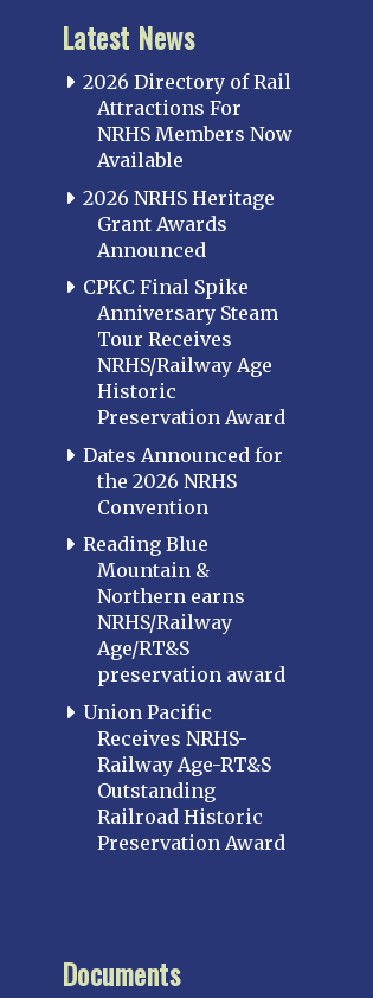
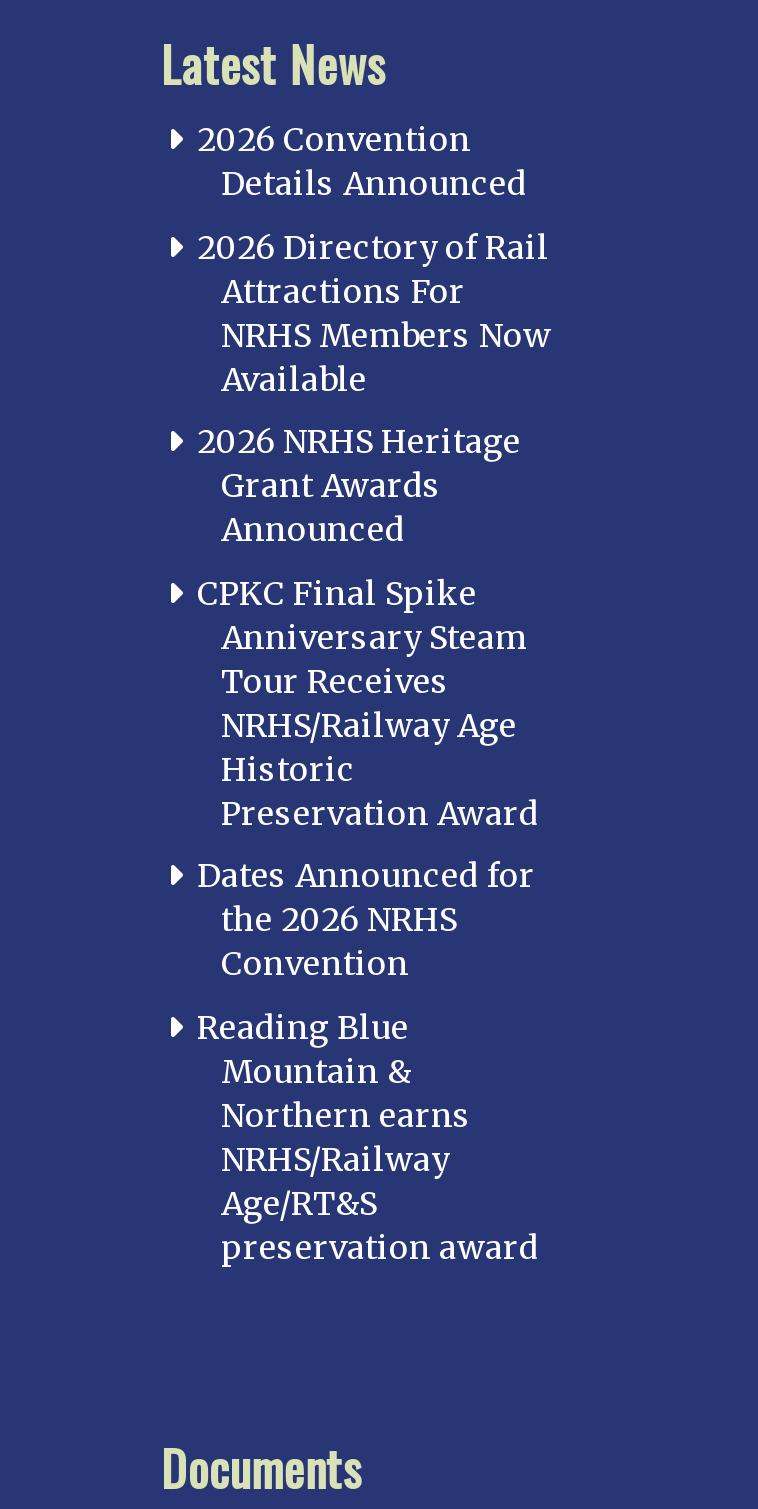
none -> [197,119,527,203] 2026 Convention | Details Announced
moved [83,70,292,687] -> [197,226,551,1267]: 2026 Directory of Rail | Attractions For | NRHS Members Now | ... | Age/RT&S | preservation award
[83,700,285,855] Union Pacific | Receives NRHS- | Railway Age-RT&S | Outstanding | Railroad Historic | Preservation Award -> none

